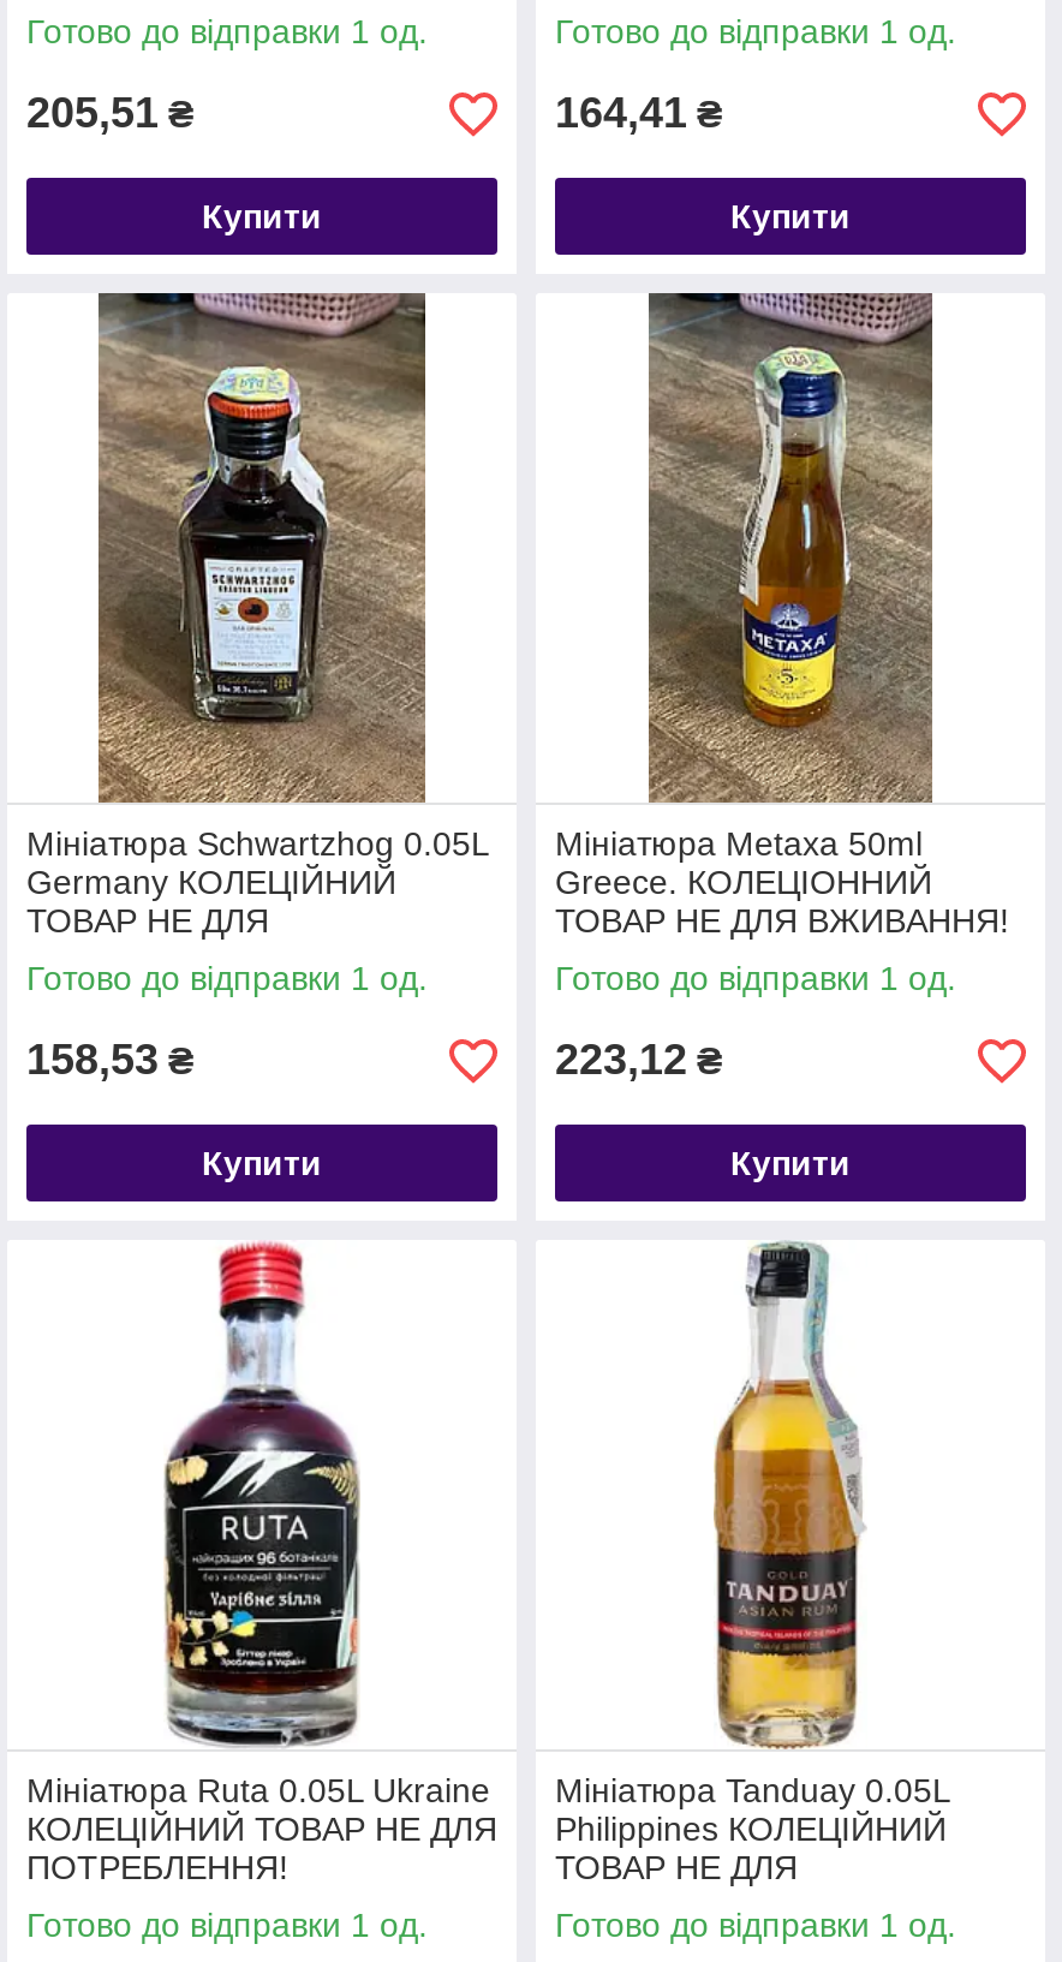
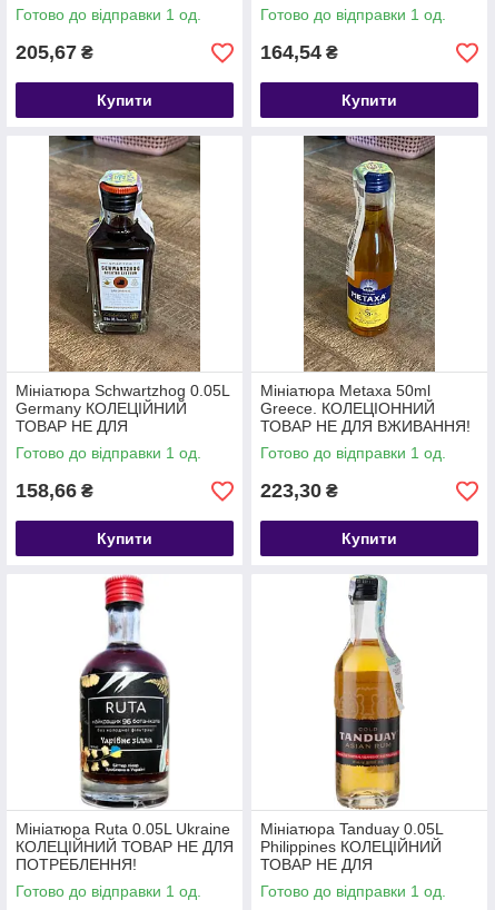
[26,89,195,137] 205,51 ₴ -> [16,41,93,63] 205,67 ₴
[555,89,723,137] 164,41 ₴ -> [260,41,338,63] 164,54 ₴
[26,1036,195,1084] 158,53 ₴ -> [16,479,93,502] 158,66 ₴
[555,1036,723,1084] 223,12 ₴ -> [260,479,338,502] 223,30 ₴

